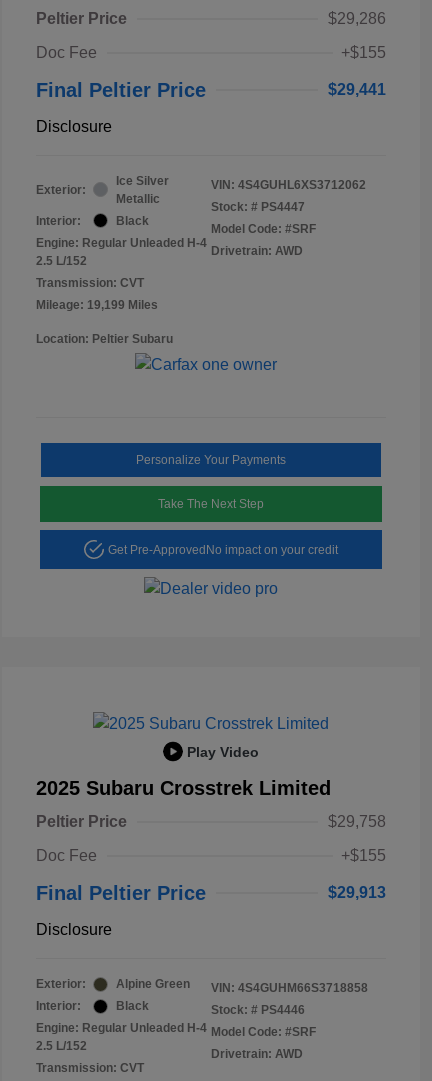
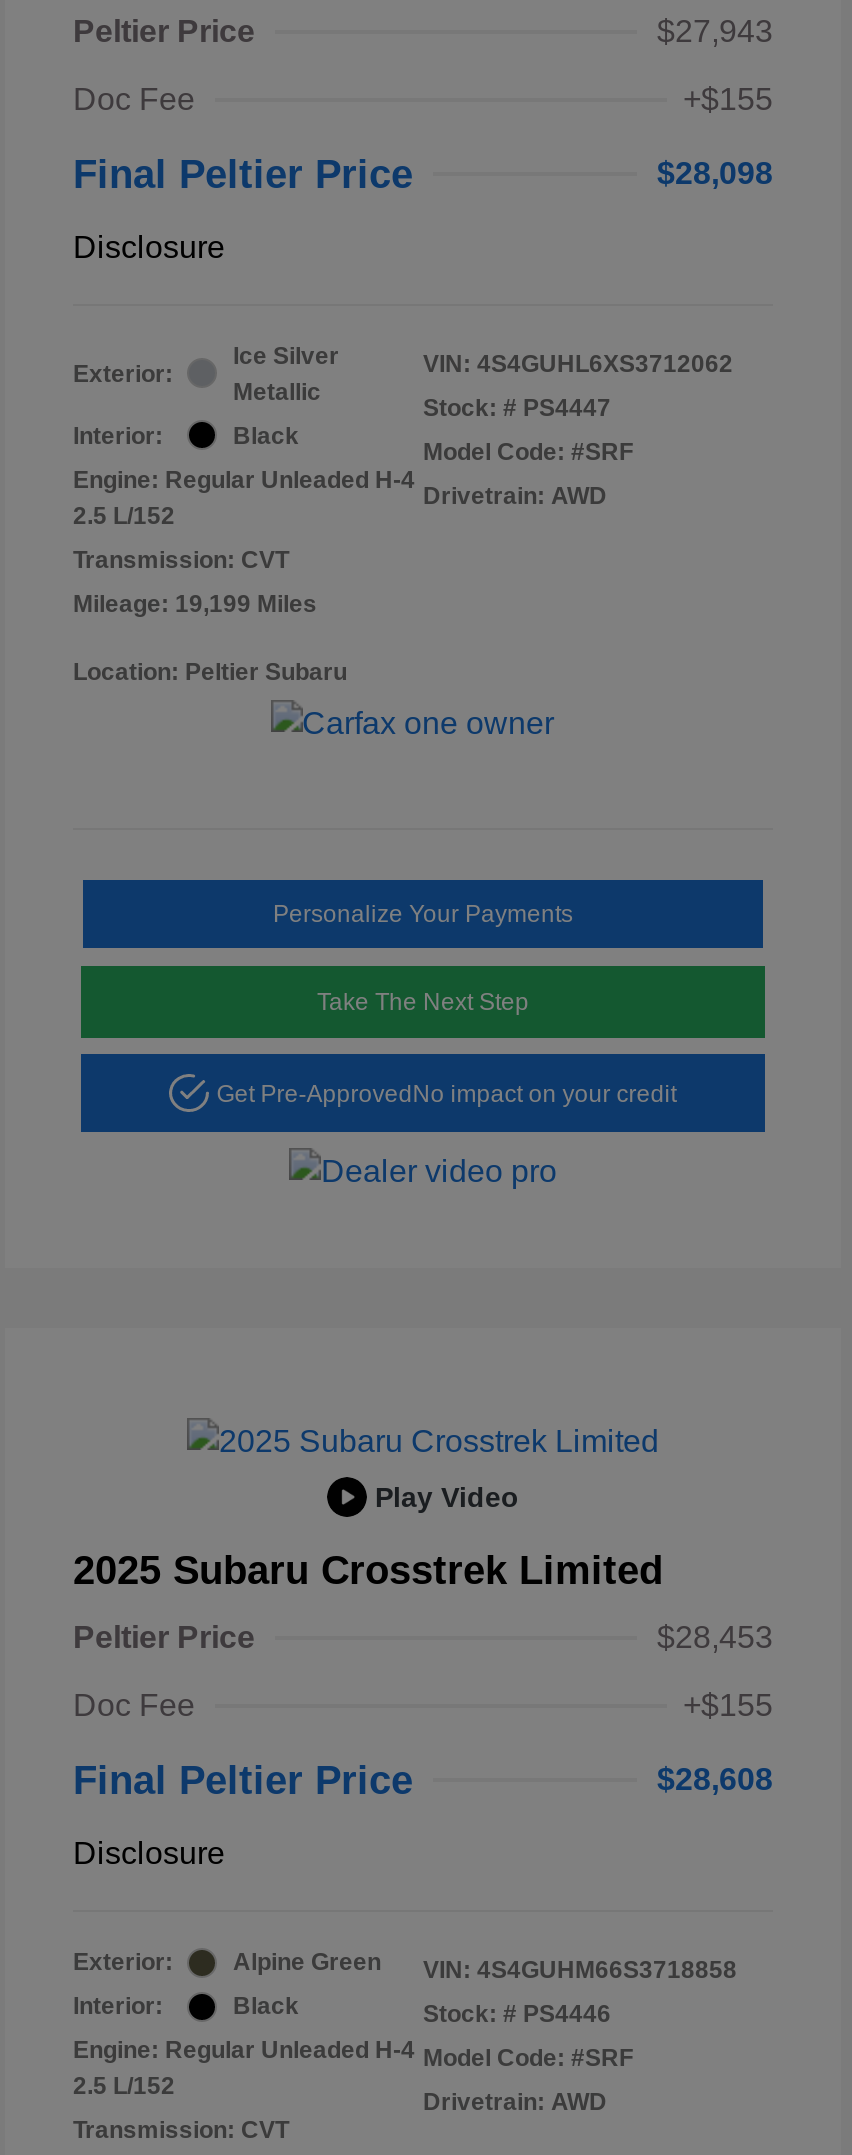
[328,10,386,27] $29,286 -> [657,14,773,48] $27,943
[328,81,386,98] $29,441 -> [657,156,773,190] $28,098
[328,813,386,830] $29,758 -> [657,1620,773,1654] $28,453
[328,884,386,901] $29,913 -> [657,1762,773,1796] $28,608

